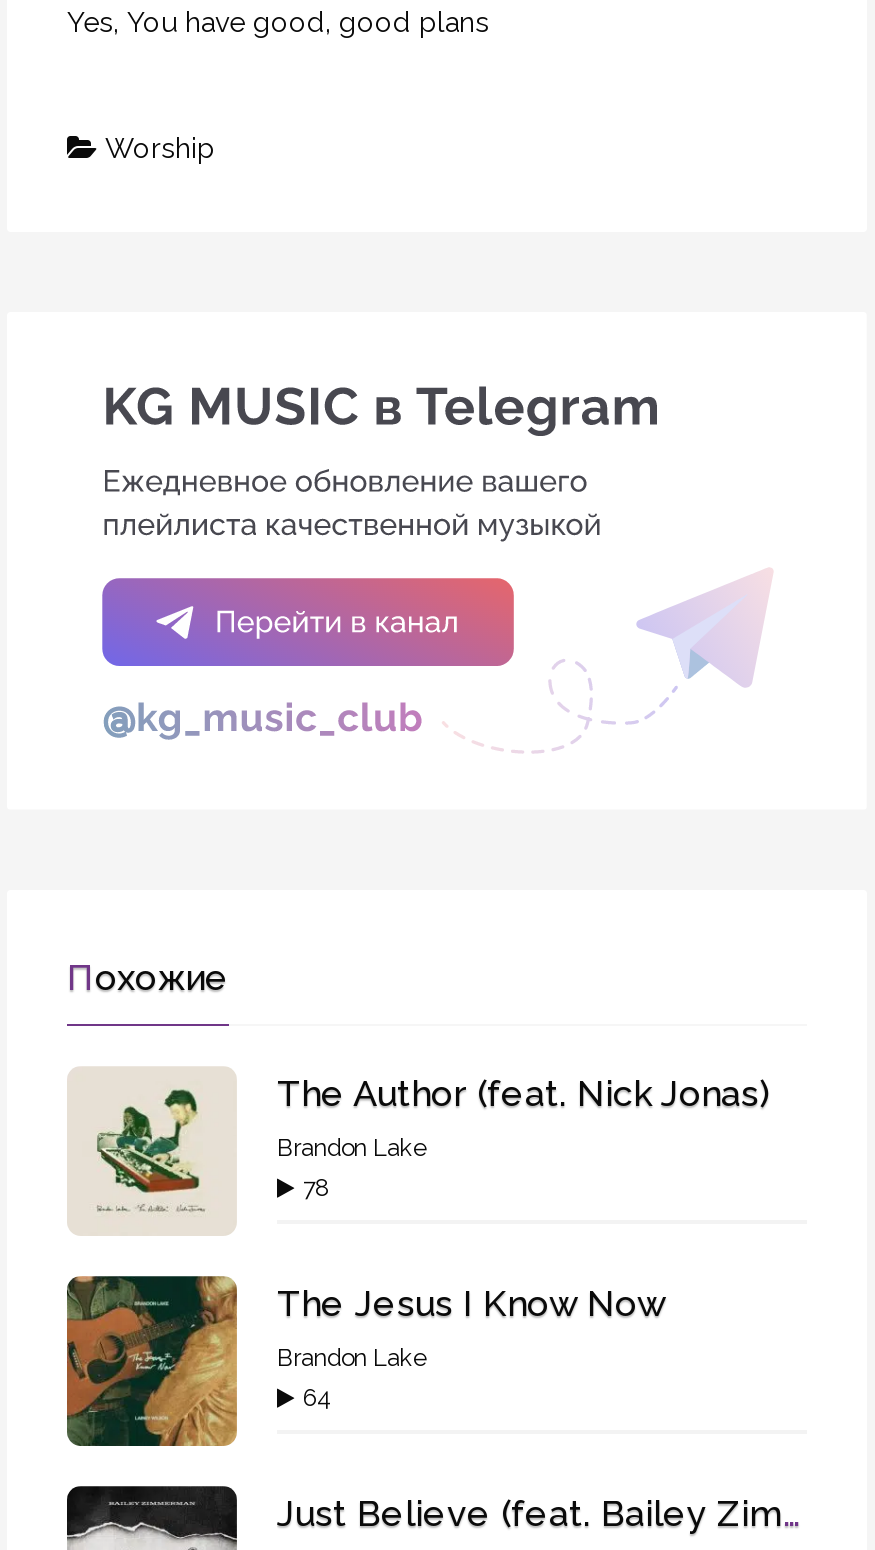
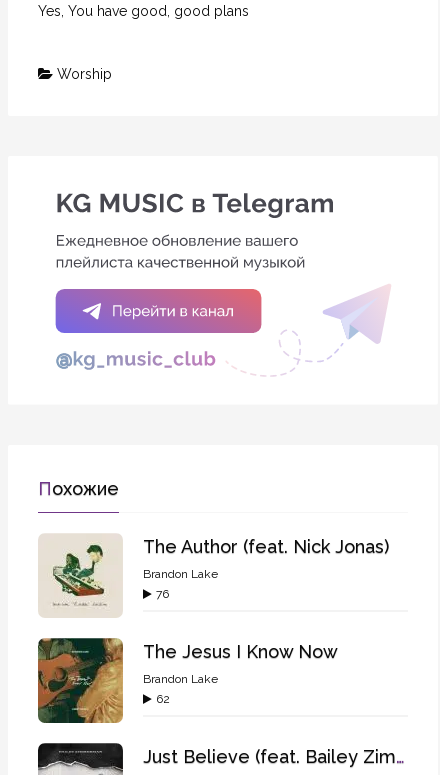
[303,1174,329,1202] 78 -> [156,587,169,601] 76
[303,1384,329,1412] 64 -> [156,692,170,706] 62

